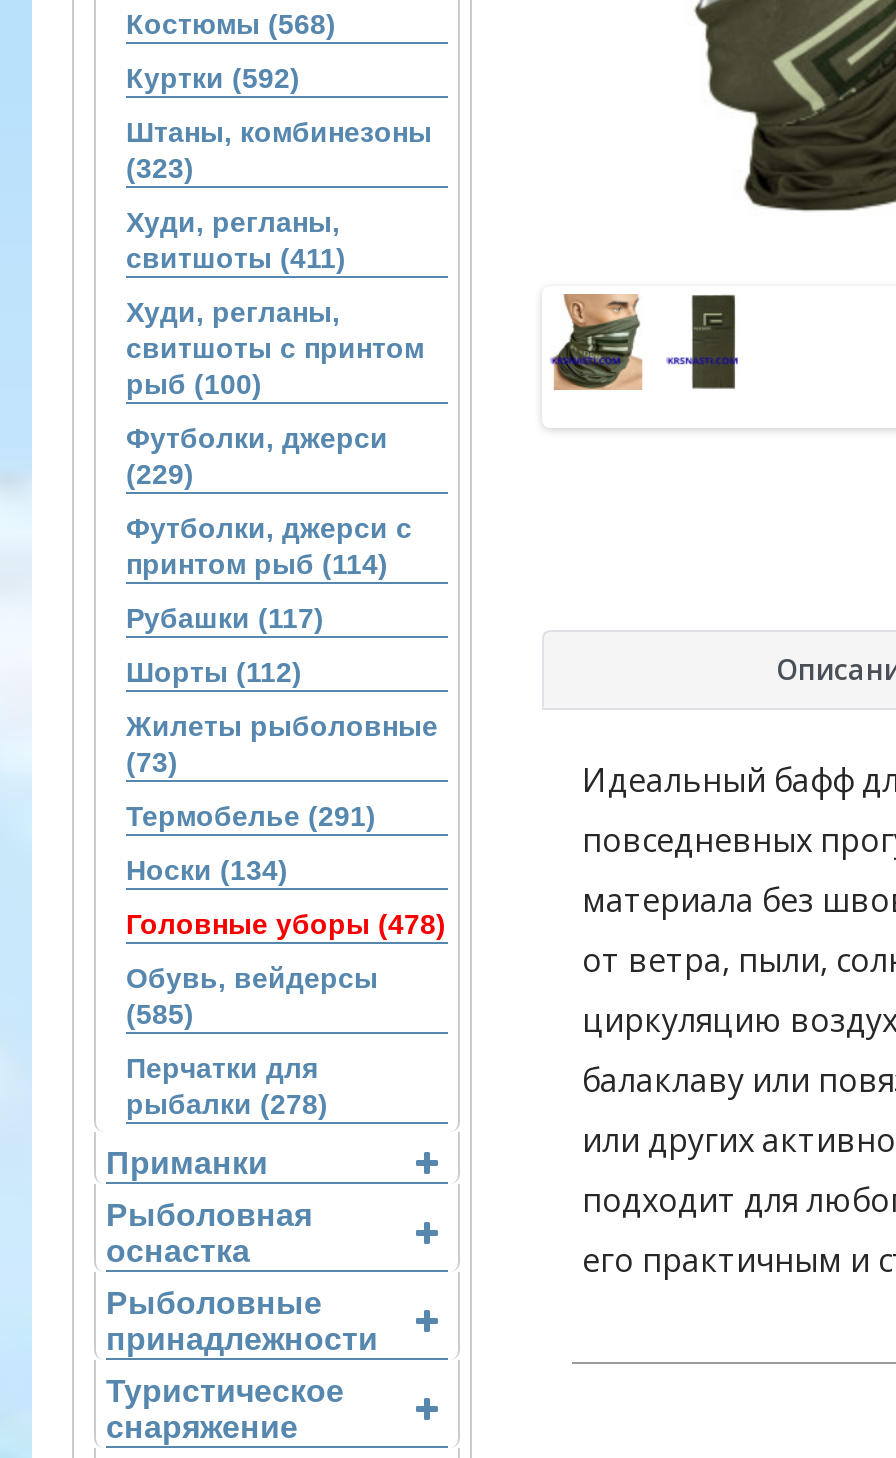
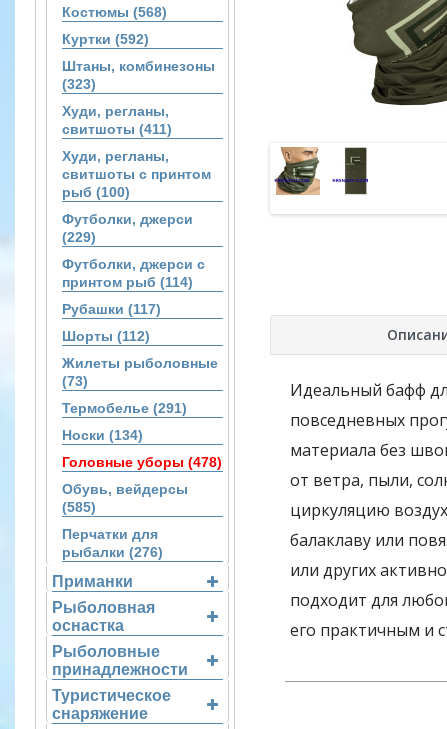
[126,1088,328,1120] рыбалки (278) -> [62,544,163,560] рыбалки (276)

